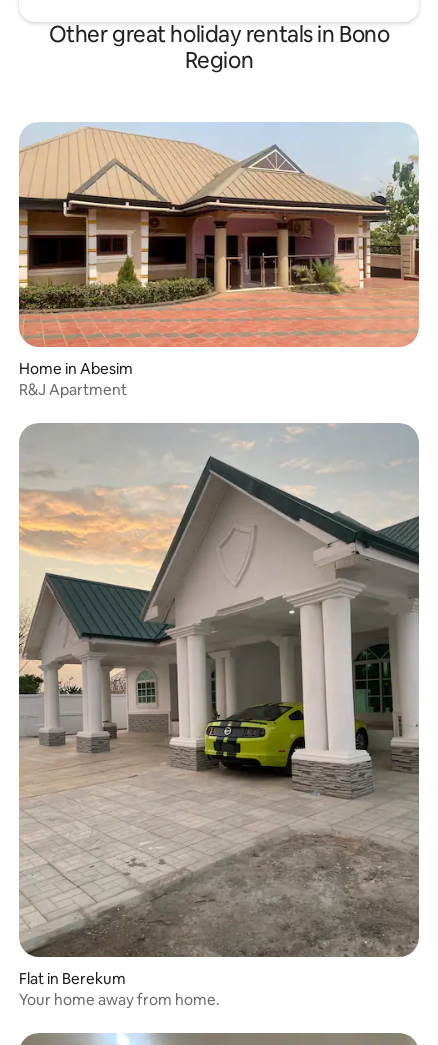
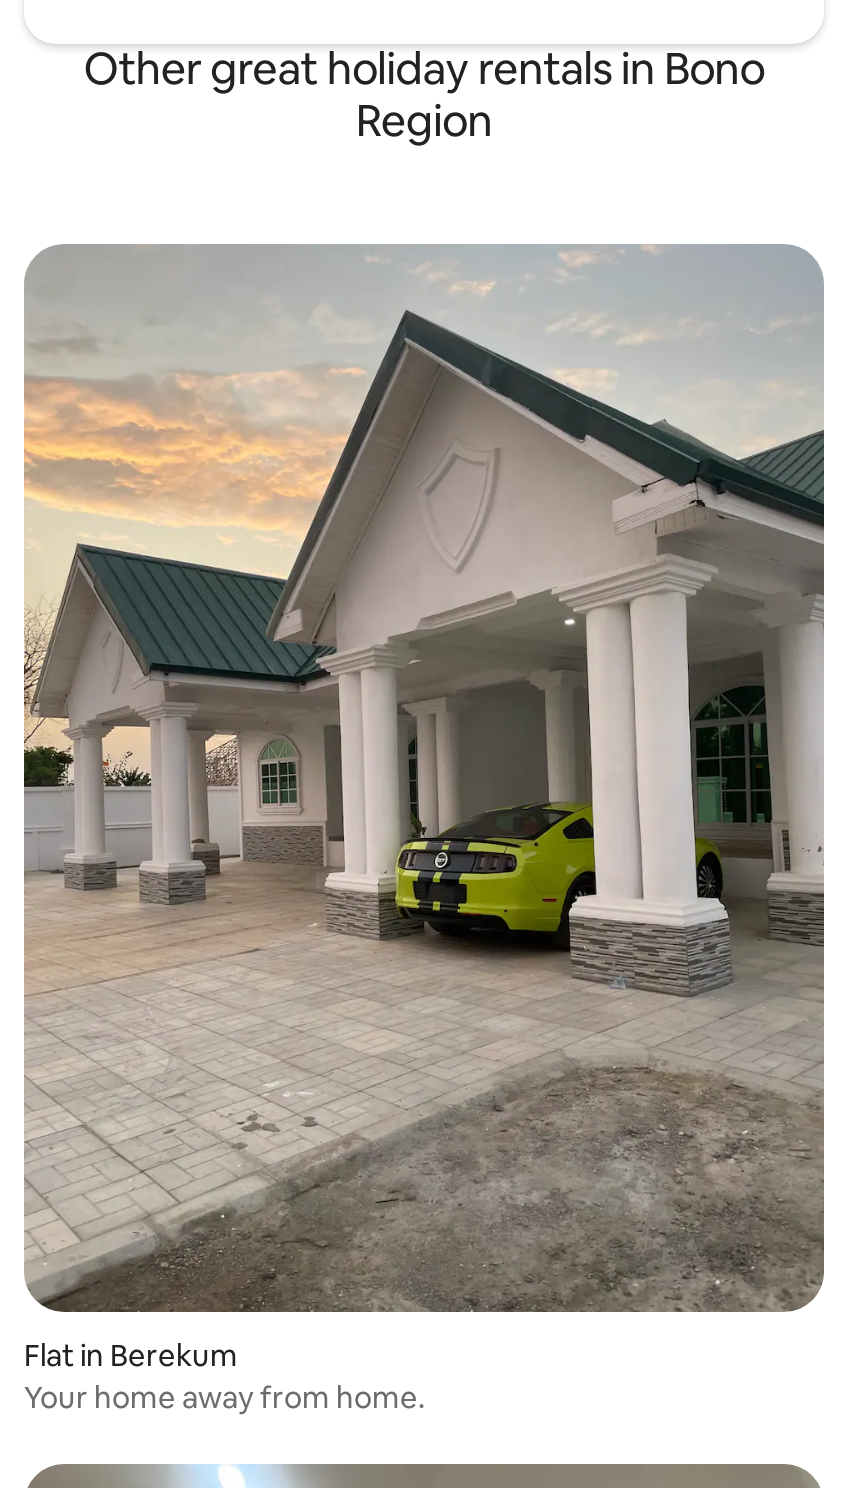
[18,123,419,399] [image] | Home in Abesim | R&J Apartment -> none

